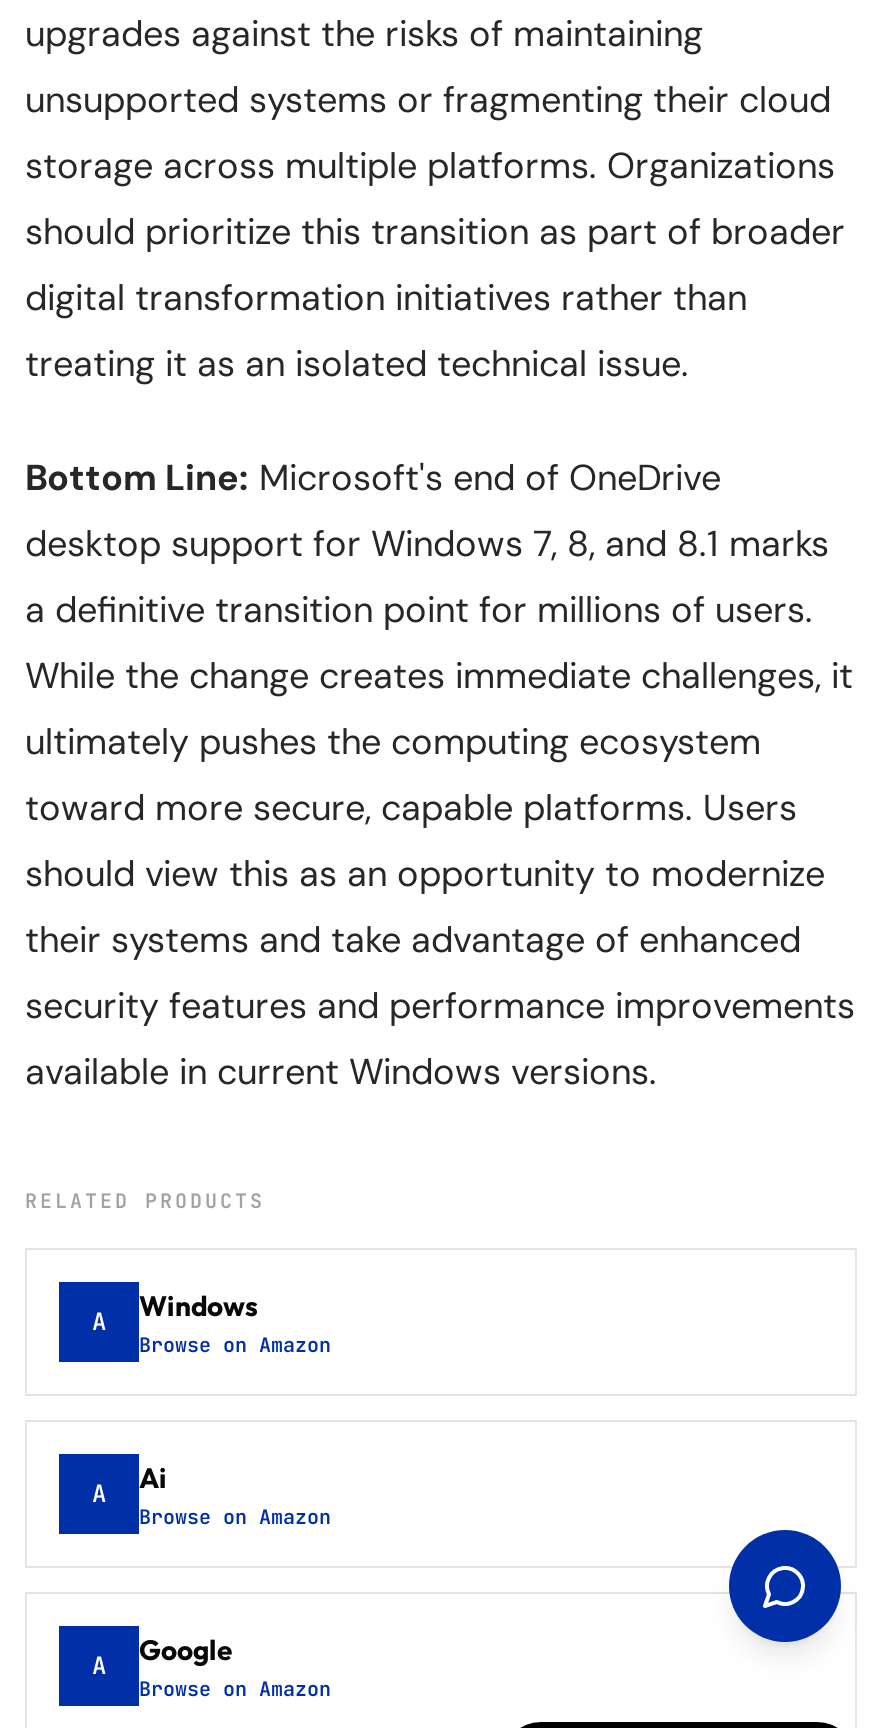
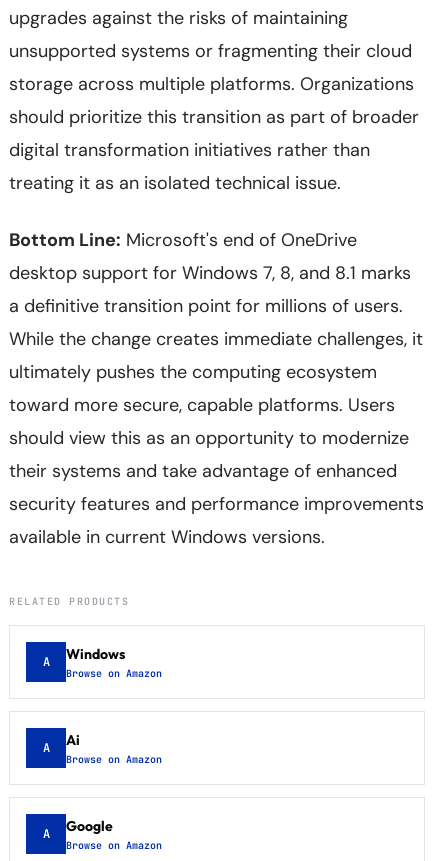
[727,1528,843,1646] [image] -> none

